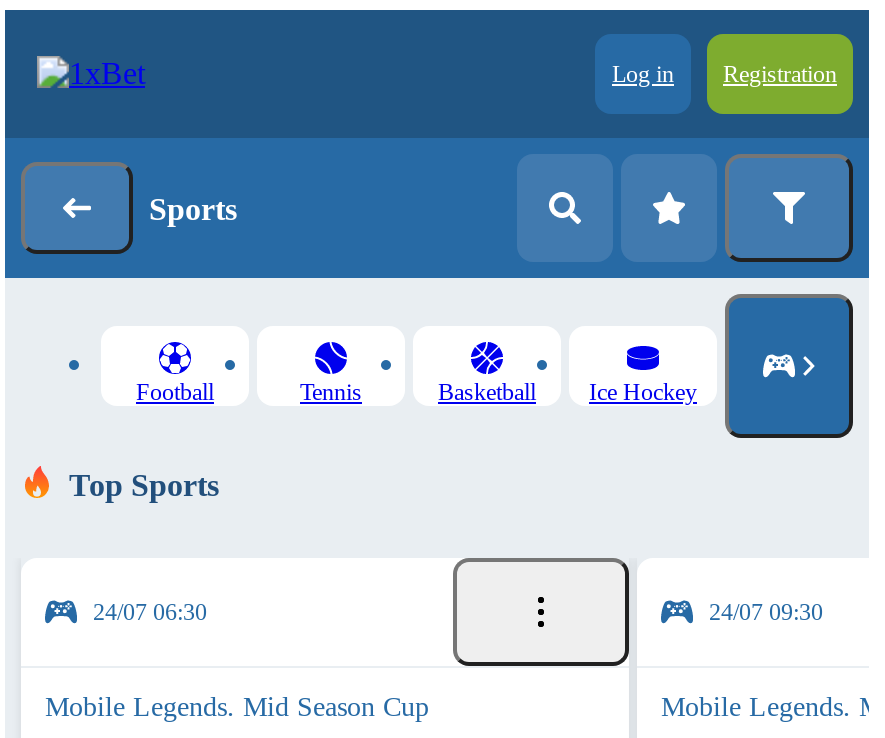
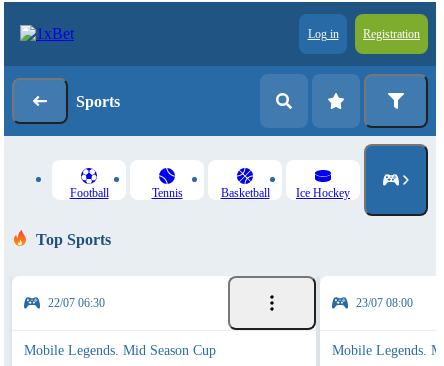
[93,598,207,626] 24/07 06:30 -> [48,296,105,310] 22/07 06:30
[709,598,823,626] 24/07 09:30 -> [356,296,413,310] 23/07 08:00

